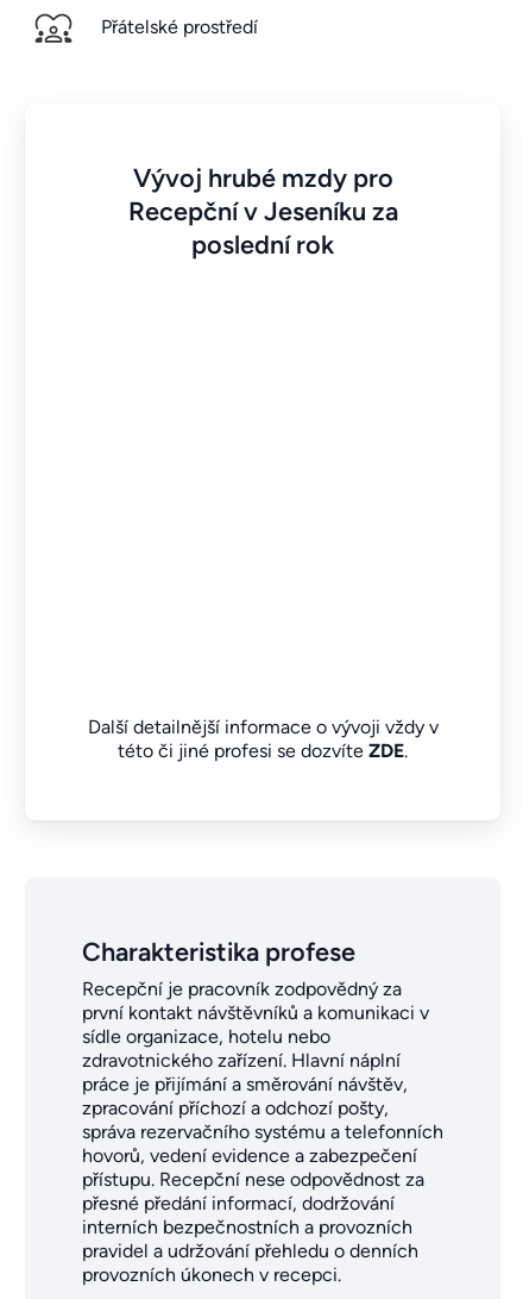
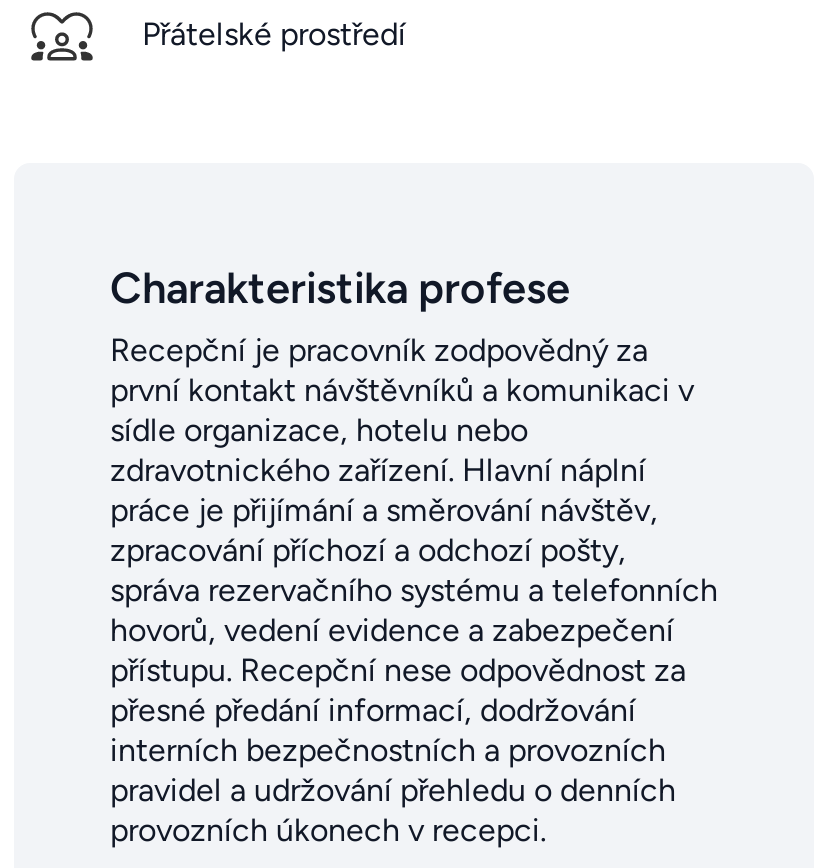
[128,162,398,260] Vývoj hrubé mzdy pro | Recepční v Jeseníku za | poslední rok -> none
[87,716,438,762] Další detailnější informace o vývoji vždy v | této či jiné profesi se dozvíte ZDE. -> none

